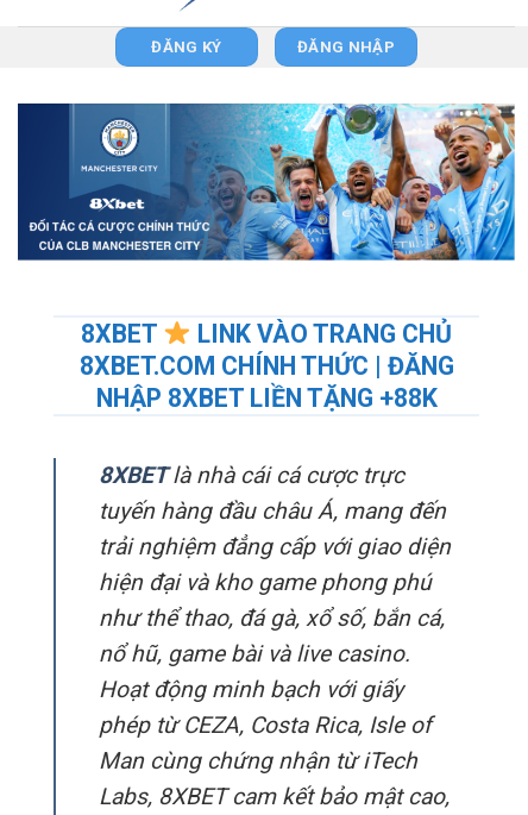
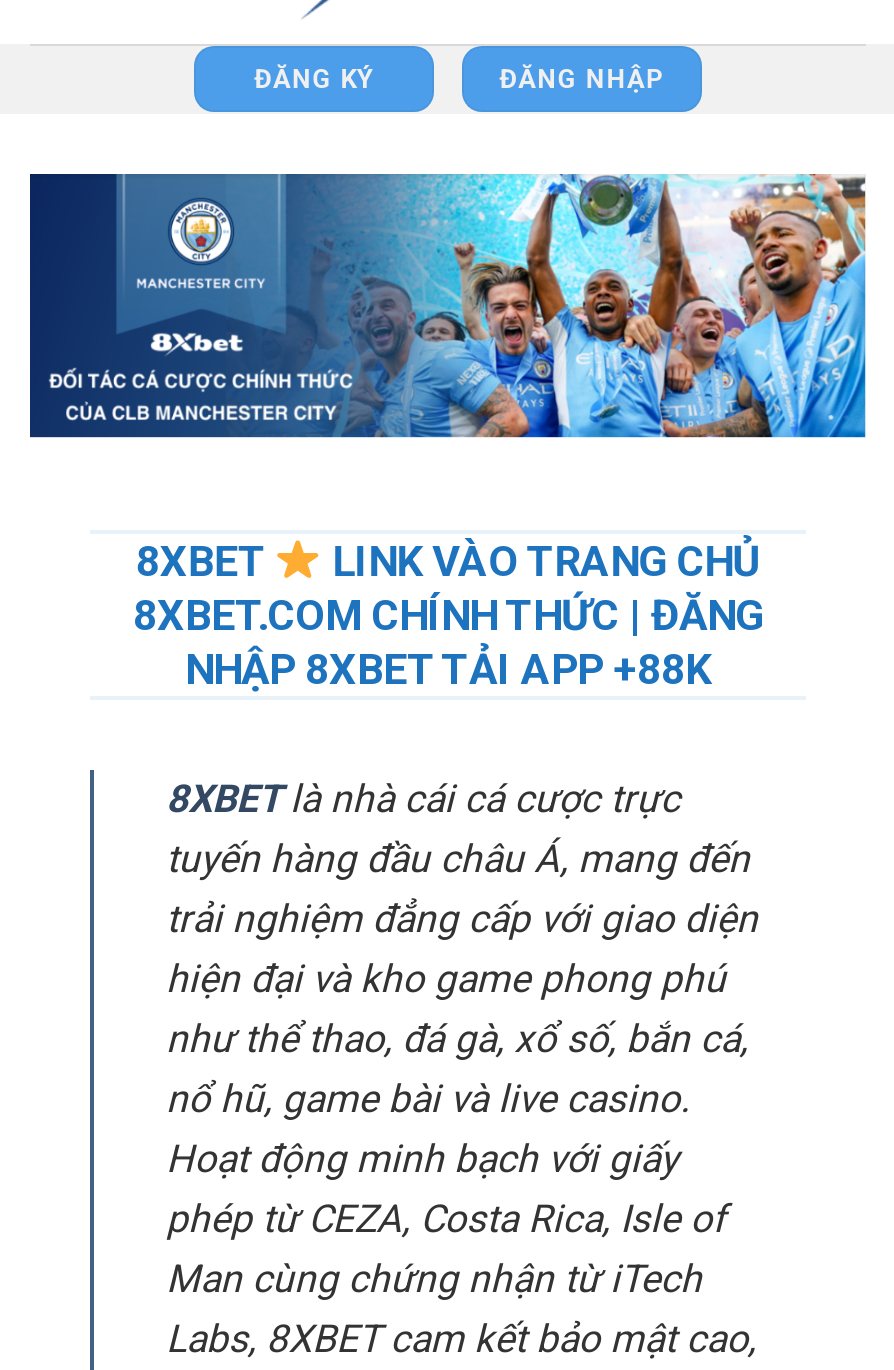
[96,383,437,412] NHẬP 8XBET LIỀN TẶNG +88K -> [185,644,711,694] NHẬP 8XBET TẢI APP +88K

